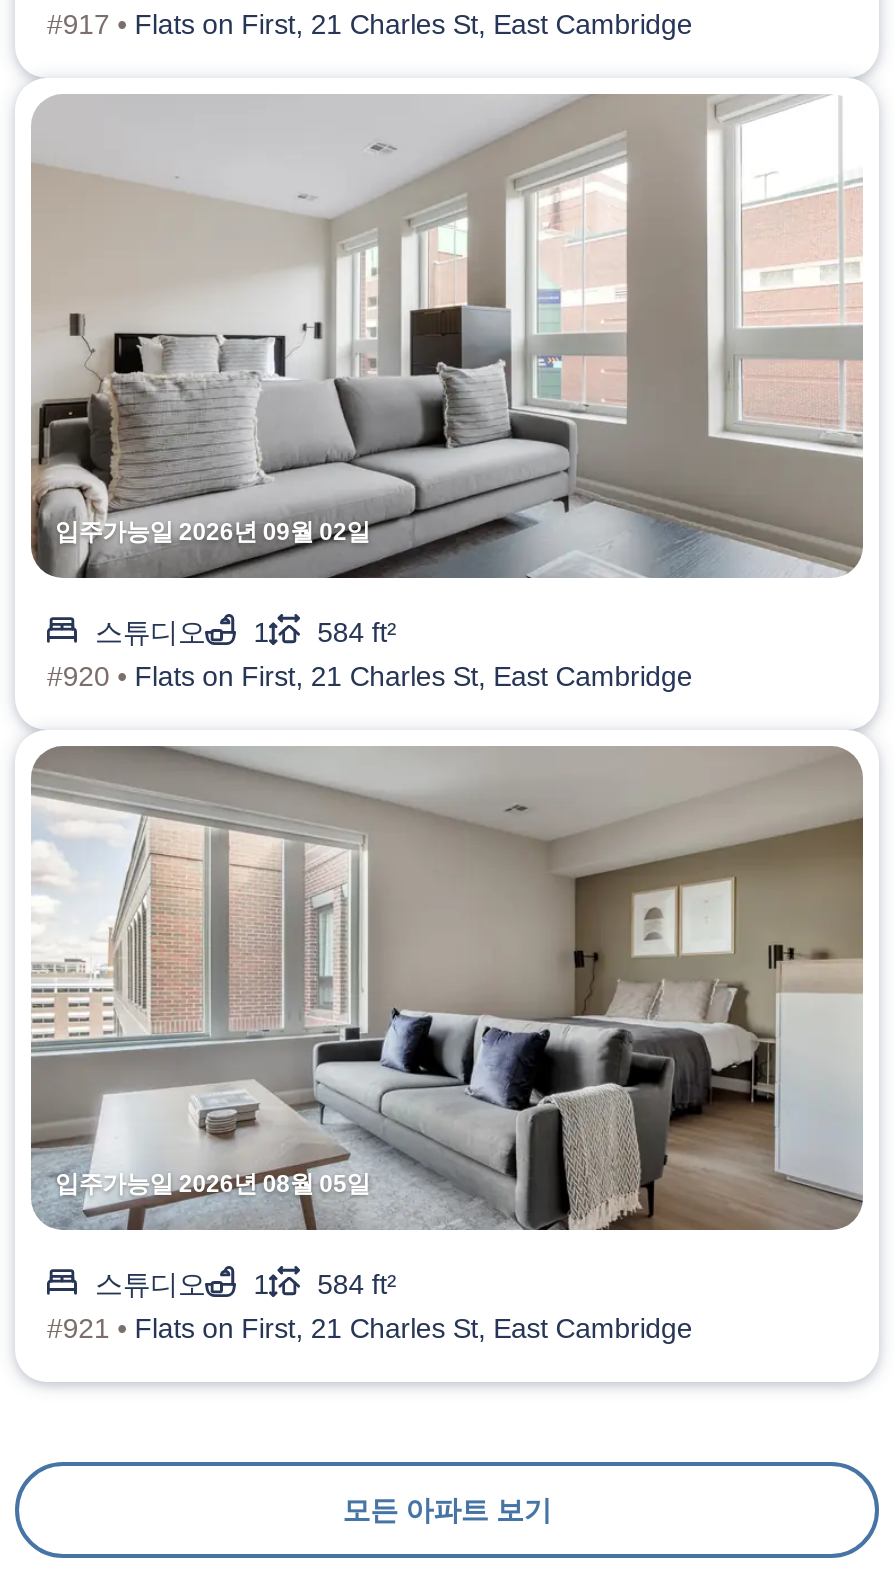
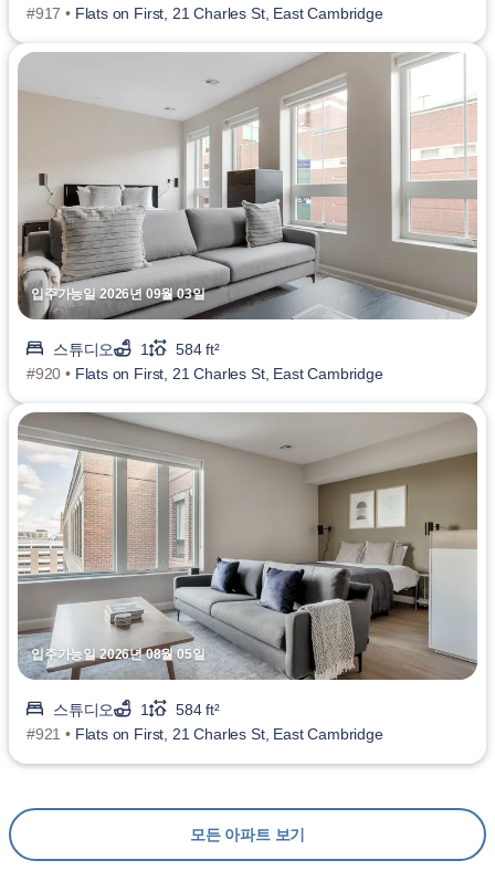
[55,518,370,546] 입주가능일 2026년 09월 02일 -> [31,286,205,302] 입주가능일 2026년 09월 03일

